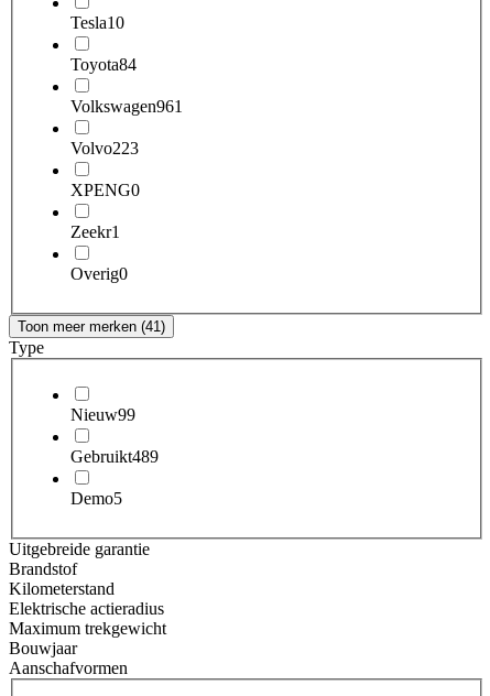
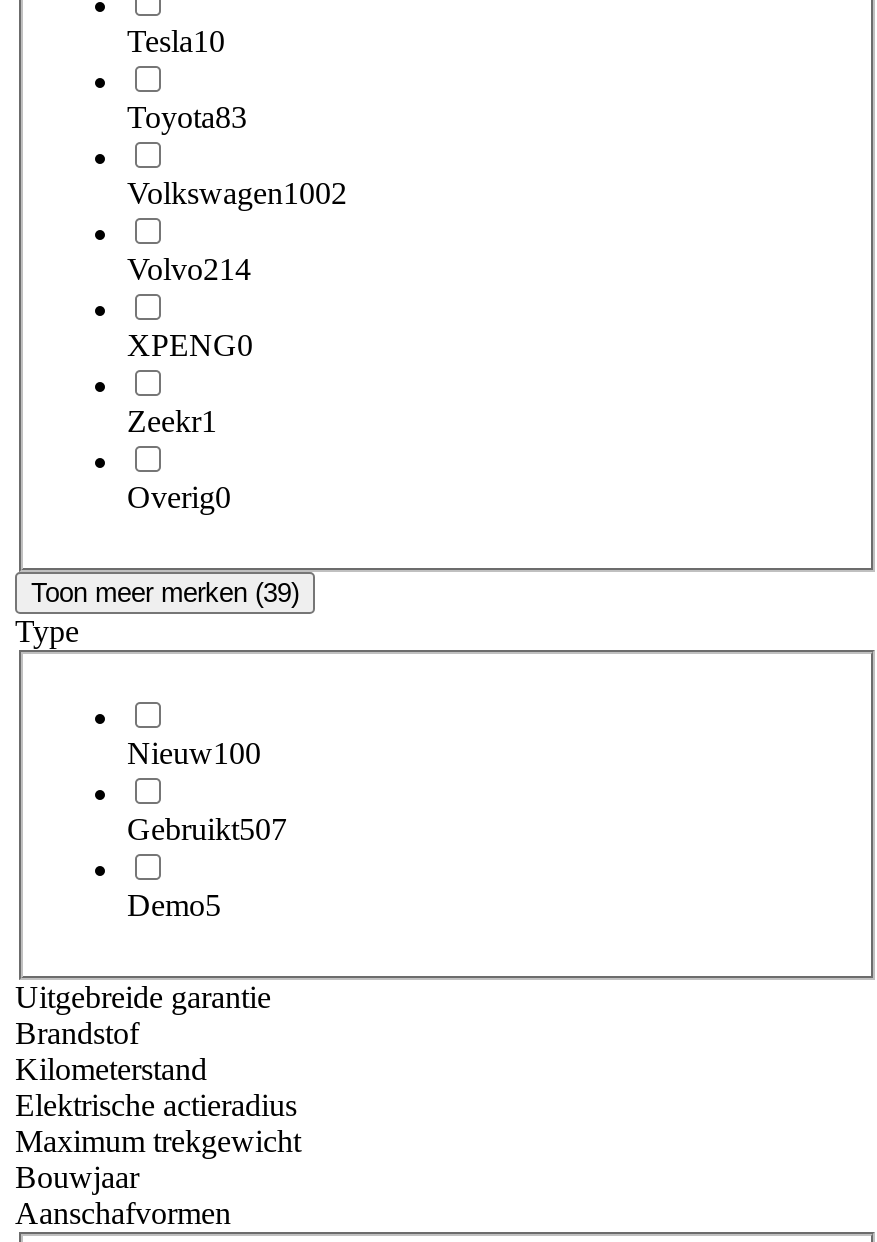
[70,55,137,73] Toyota84 -> [127,99,247,133] Toyota83
[70,96,183,115] Volkswagen961 -> [127,175,347,209] Volkswagen1002
[70,138,139,157] Volvo223 -> [127,251,251,285] Volvo214
[18,318,165,334] Toon meer merken (41) -> [31,577,299,607] Toon meer merken (39)
[70,405,135,424] Nieuw99 -> [127,736,261,770] Nieuw100
[70,447,159,466] Gebruikt489 -> [127,812,287,846] Gebruikt507

